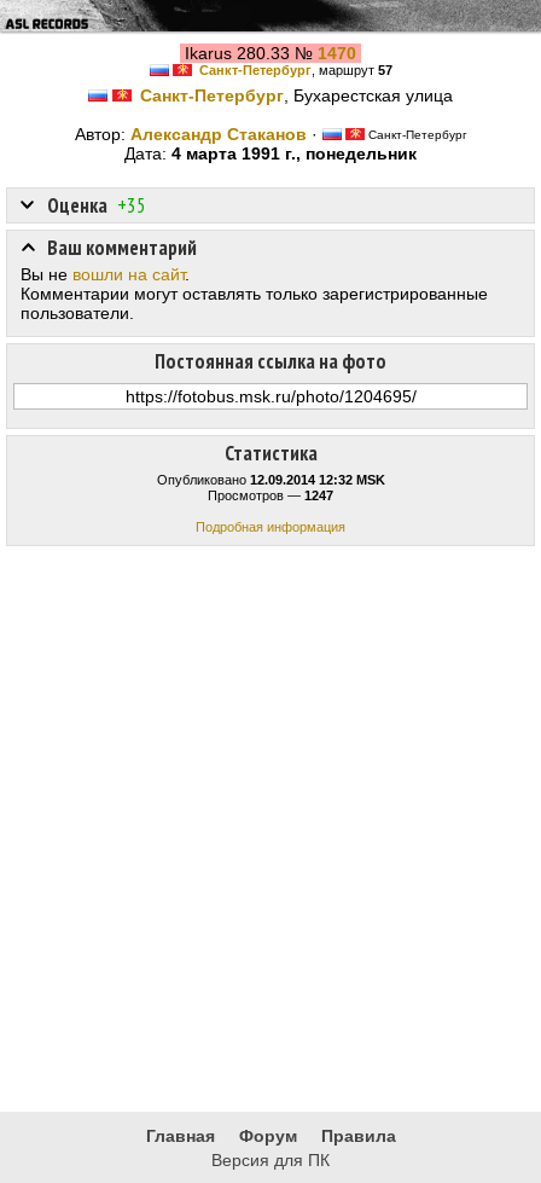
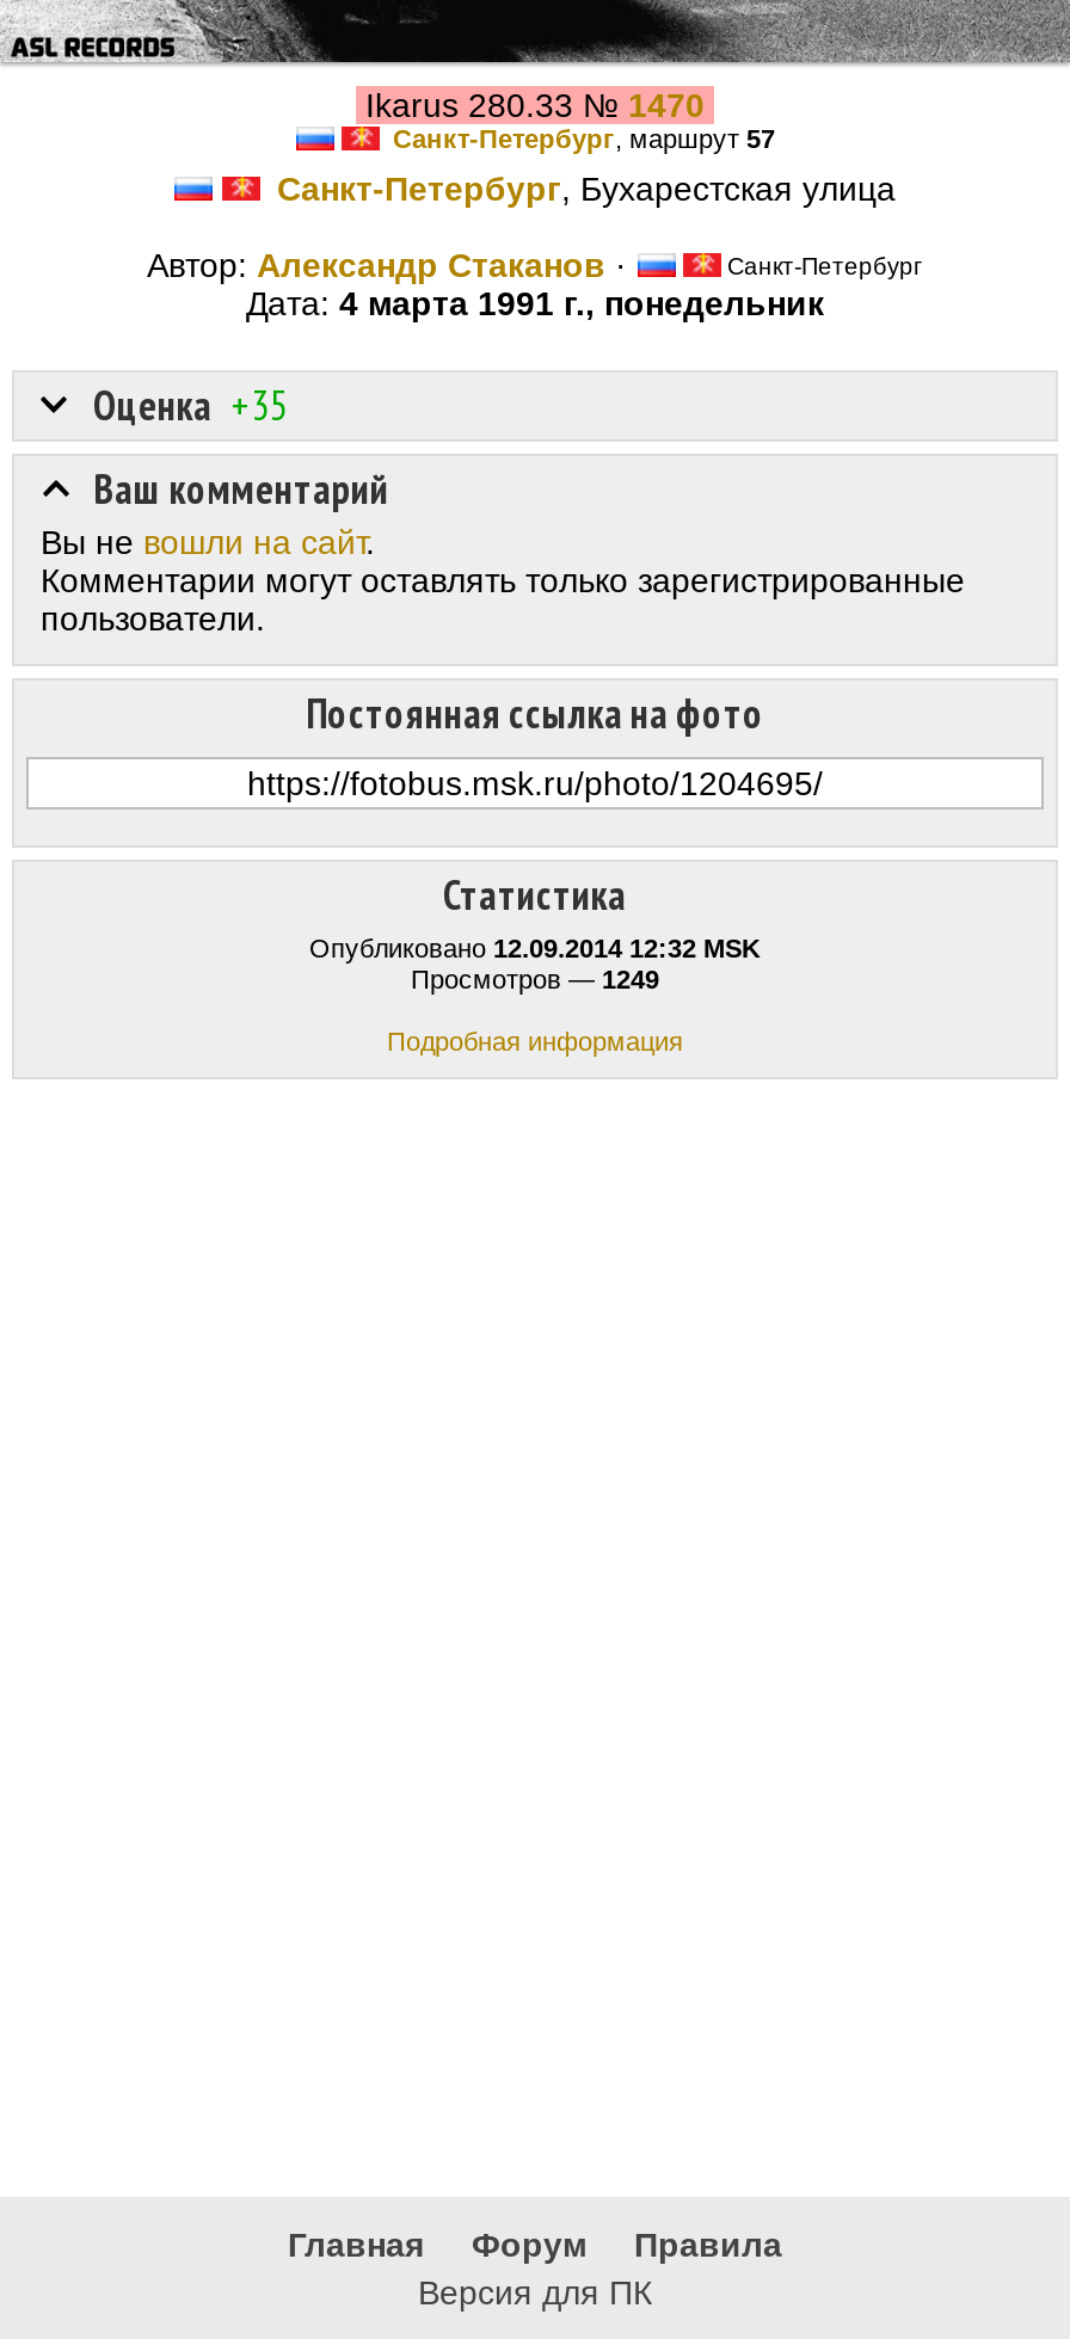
[208,488,333,503] Просмотров — 1247 -> [411,965,659,994] Просмотров — 1249

